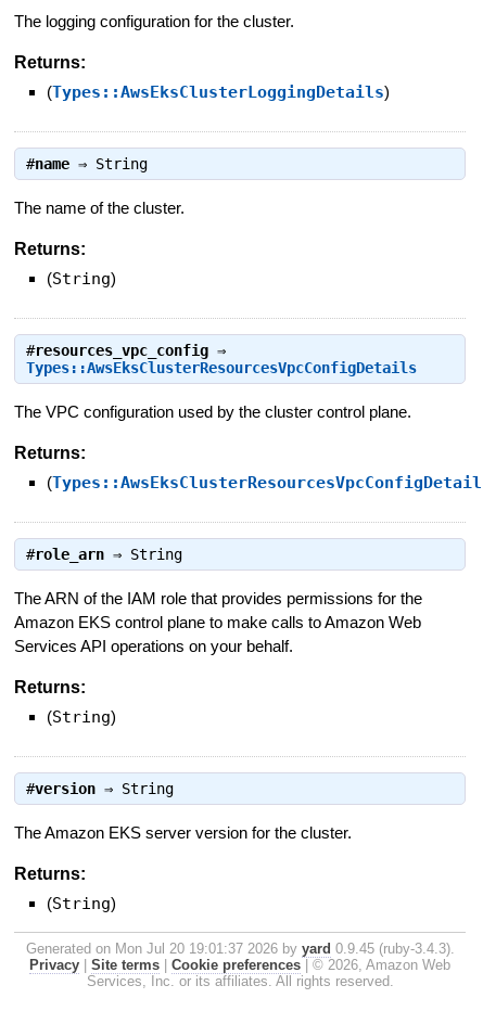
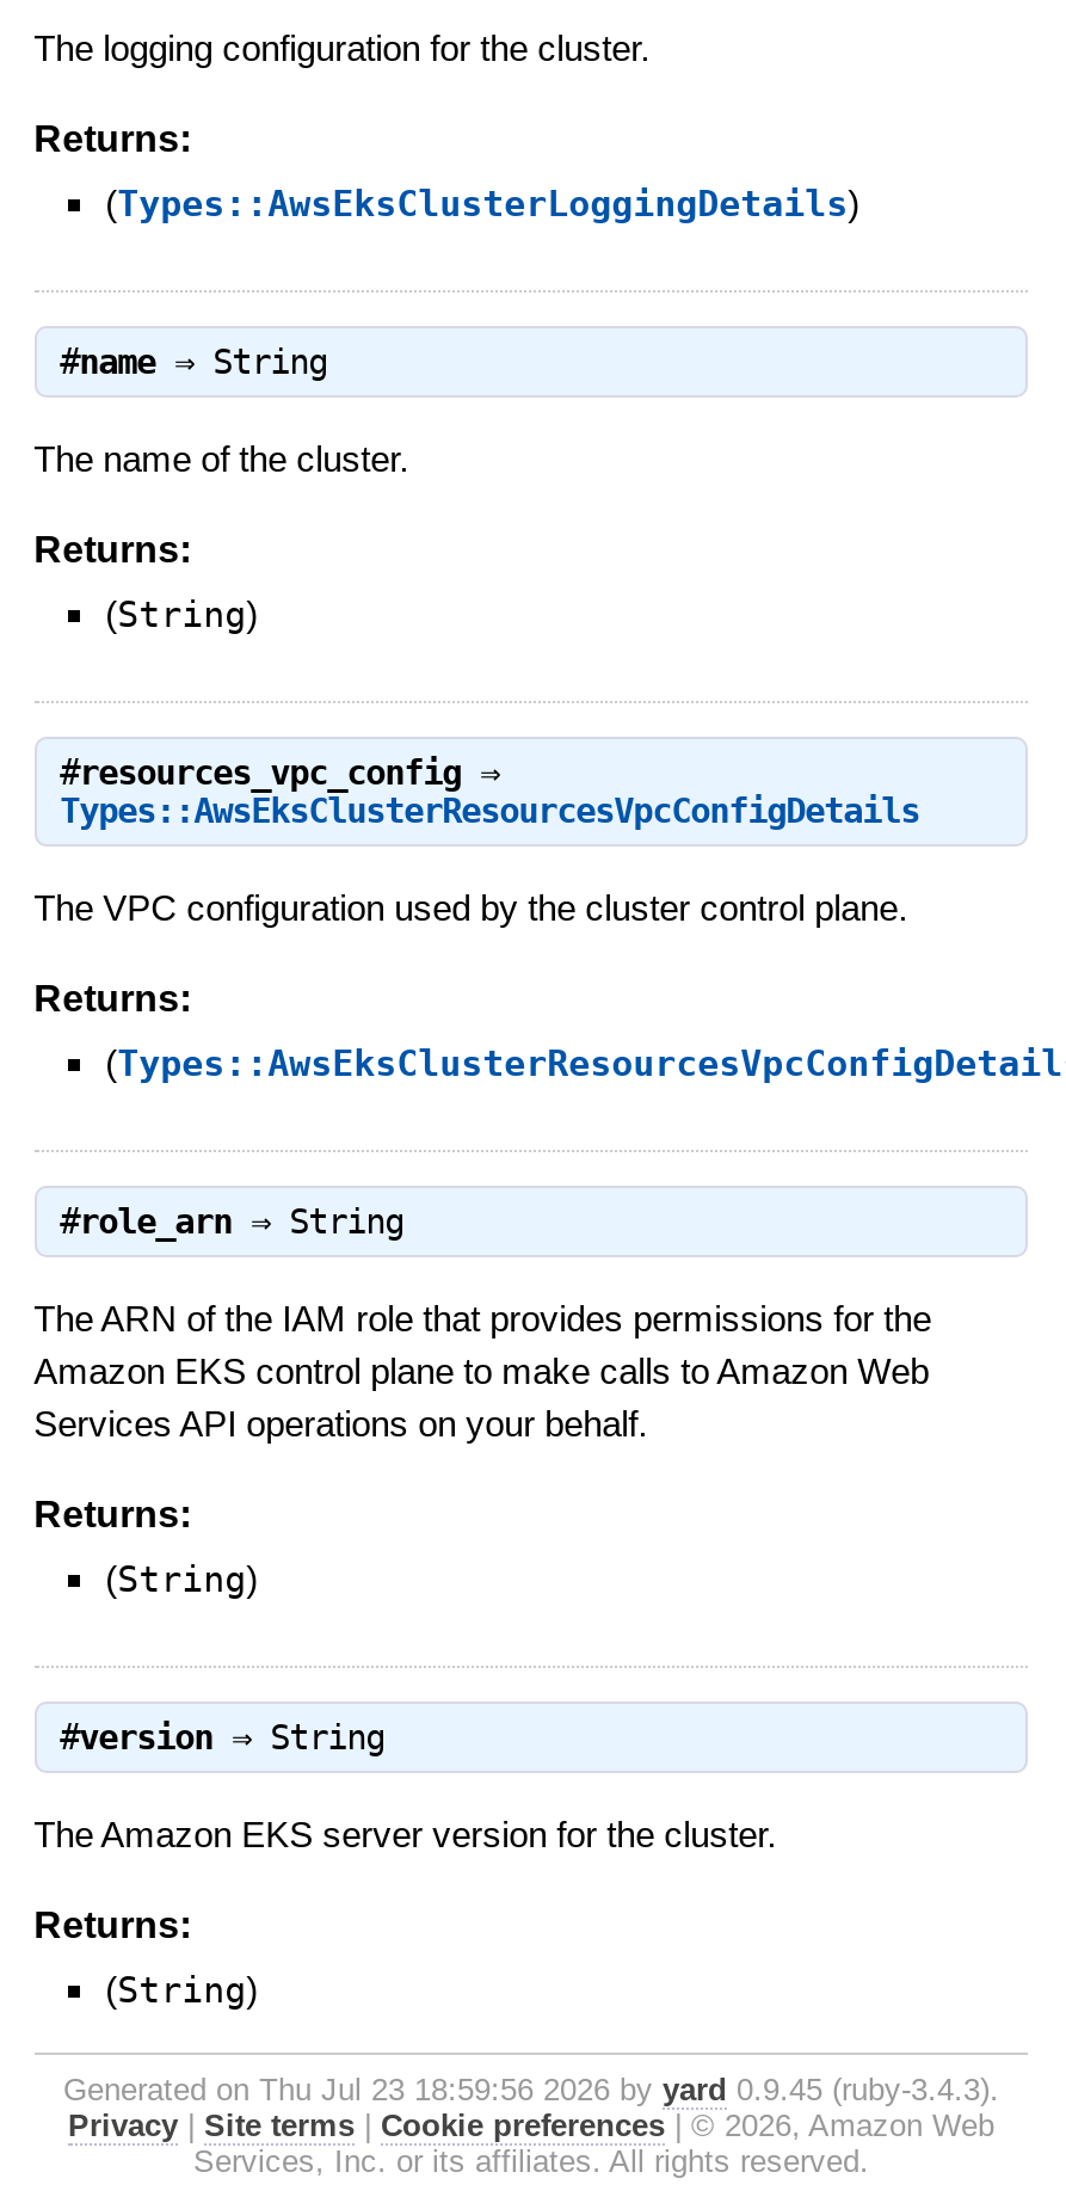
[26,940,454,957] Generated on Mon Jul 20 19:01:37 2026 by yard 0.9.45 (ruby-3.4.3). -> [63,2071,999,2107] Generated on Thu Jul 23 18:59:56 2026 by yard 0.9.45 (ruby-3.4.3).

